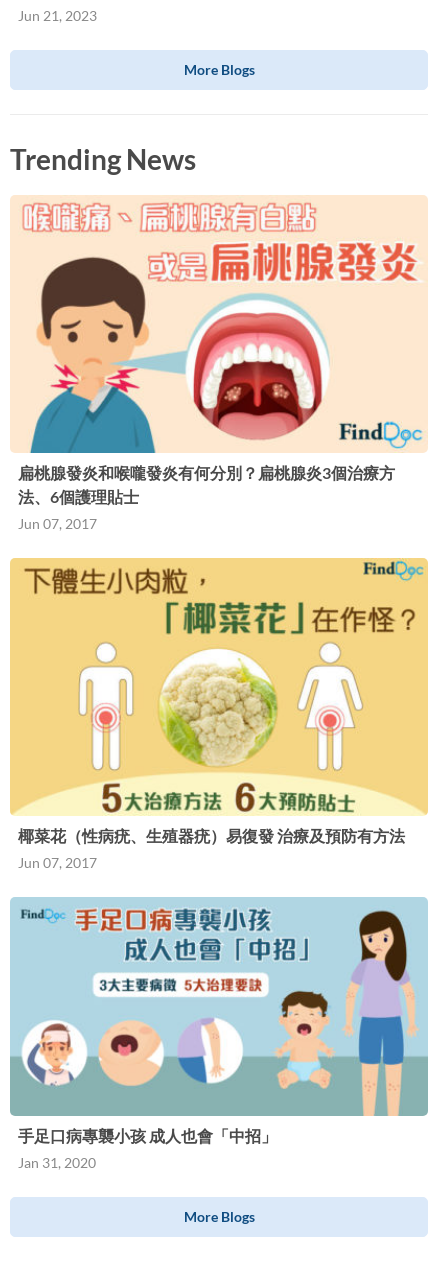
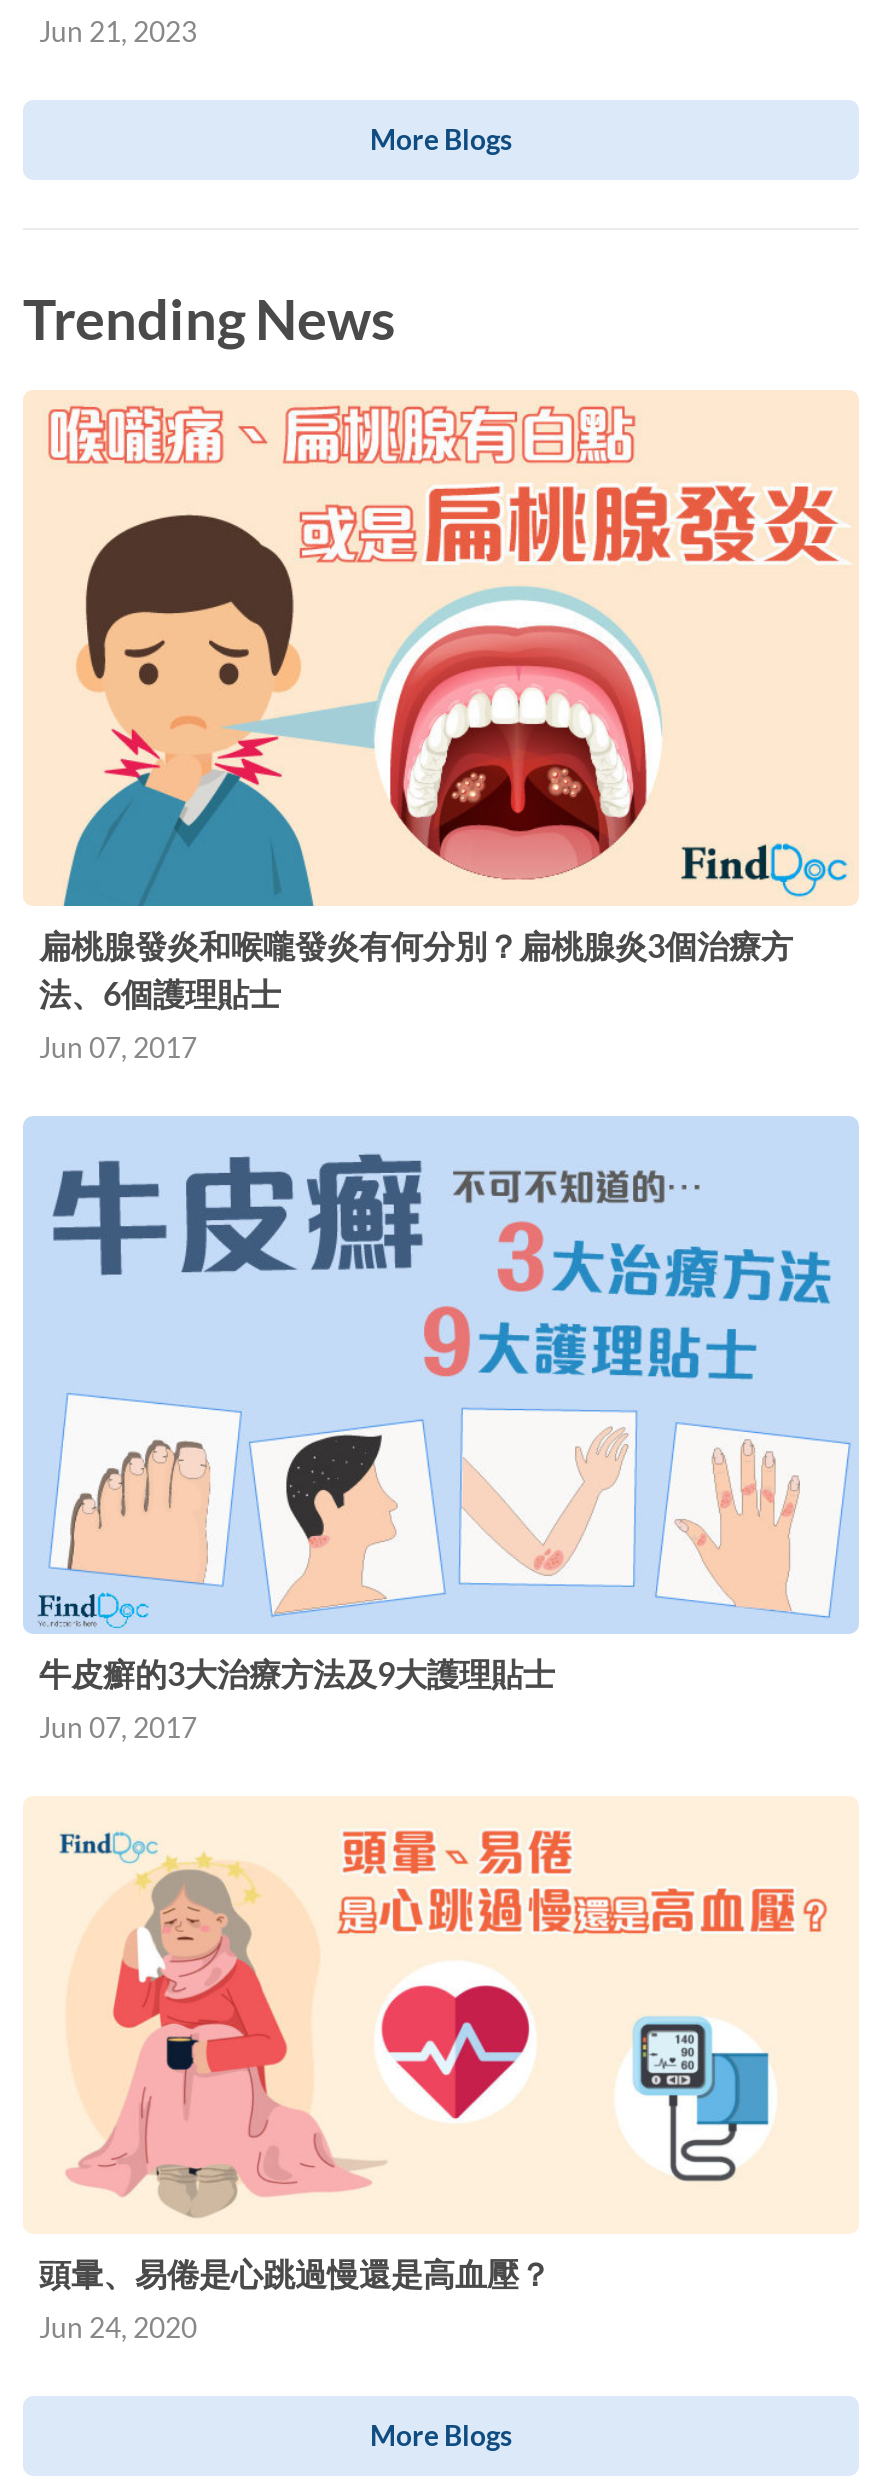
[9,557,429,845] [image] | 椰菜花（性病疣、生殖器疣）易復發 治療及預防有方法 -> [23,1116,859,1691] [image] | 牛皮癬的3大治療方法及9大護理貼士
[9,897,429,1145] [image] | 手足口病專襲小孩 成人也會「中招」 -> [23,1798,859,2291] [image] | 頭暈、易倦是心跳過慢還是高血壓？
[18,1154,96,1171] Jan 31, 2020 -> [39,2309,197,2343] Jun 24, 2020

